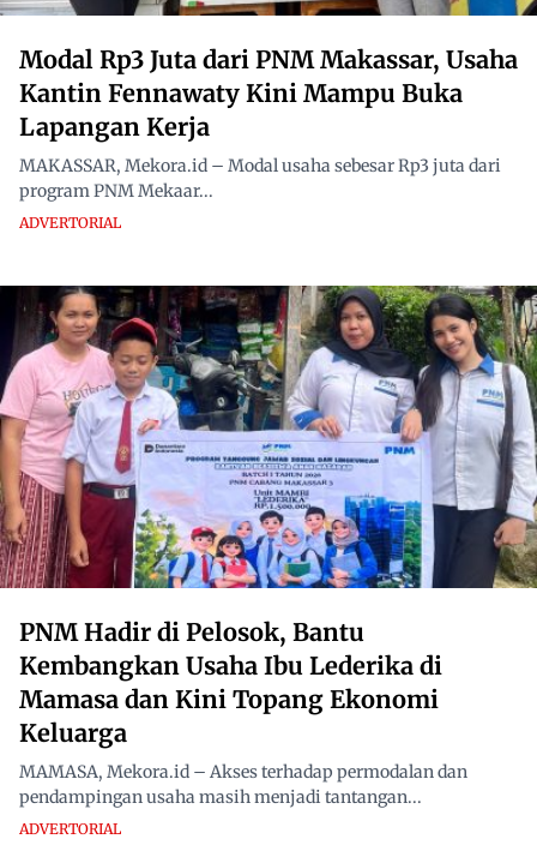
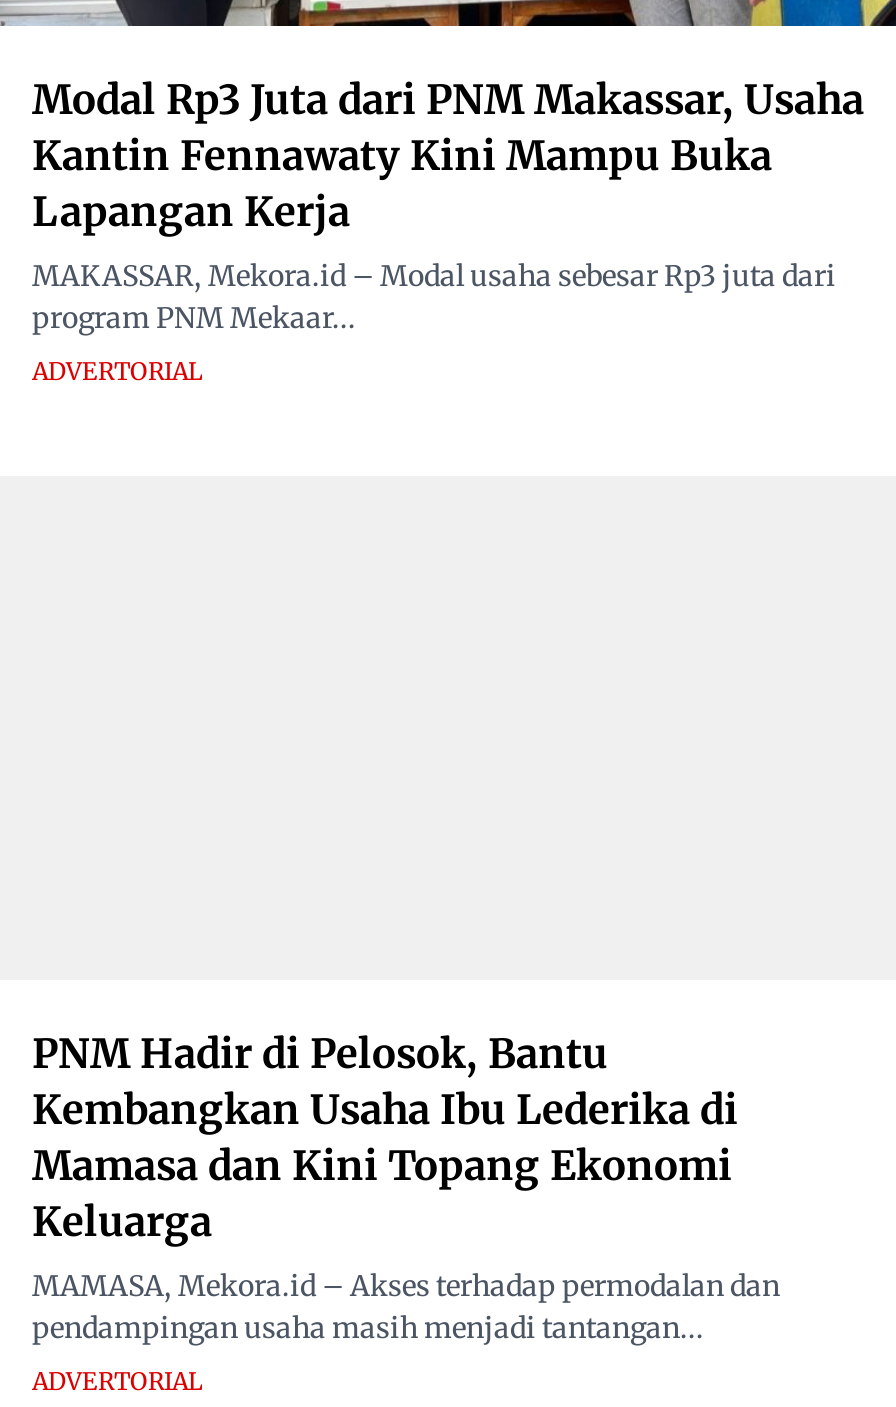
[4,284,533,589] [image] -> none

